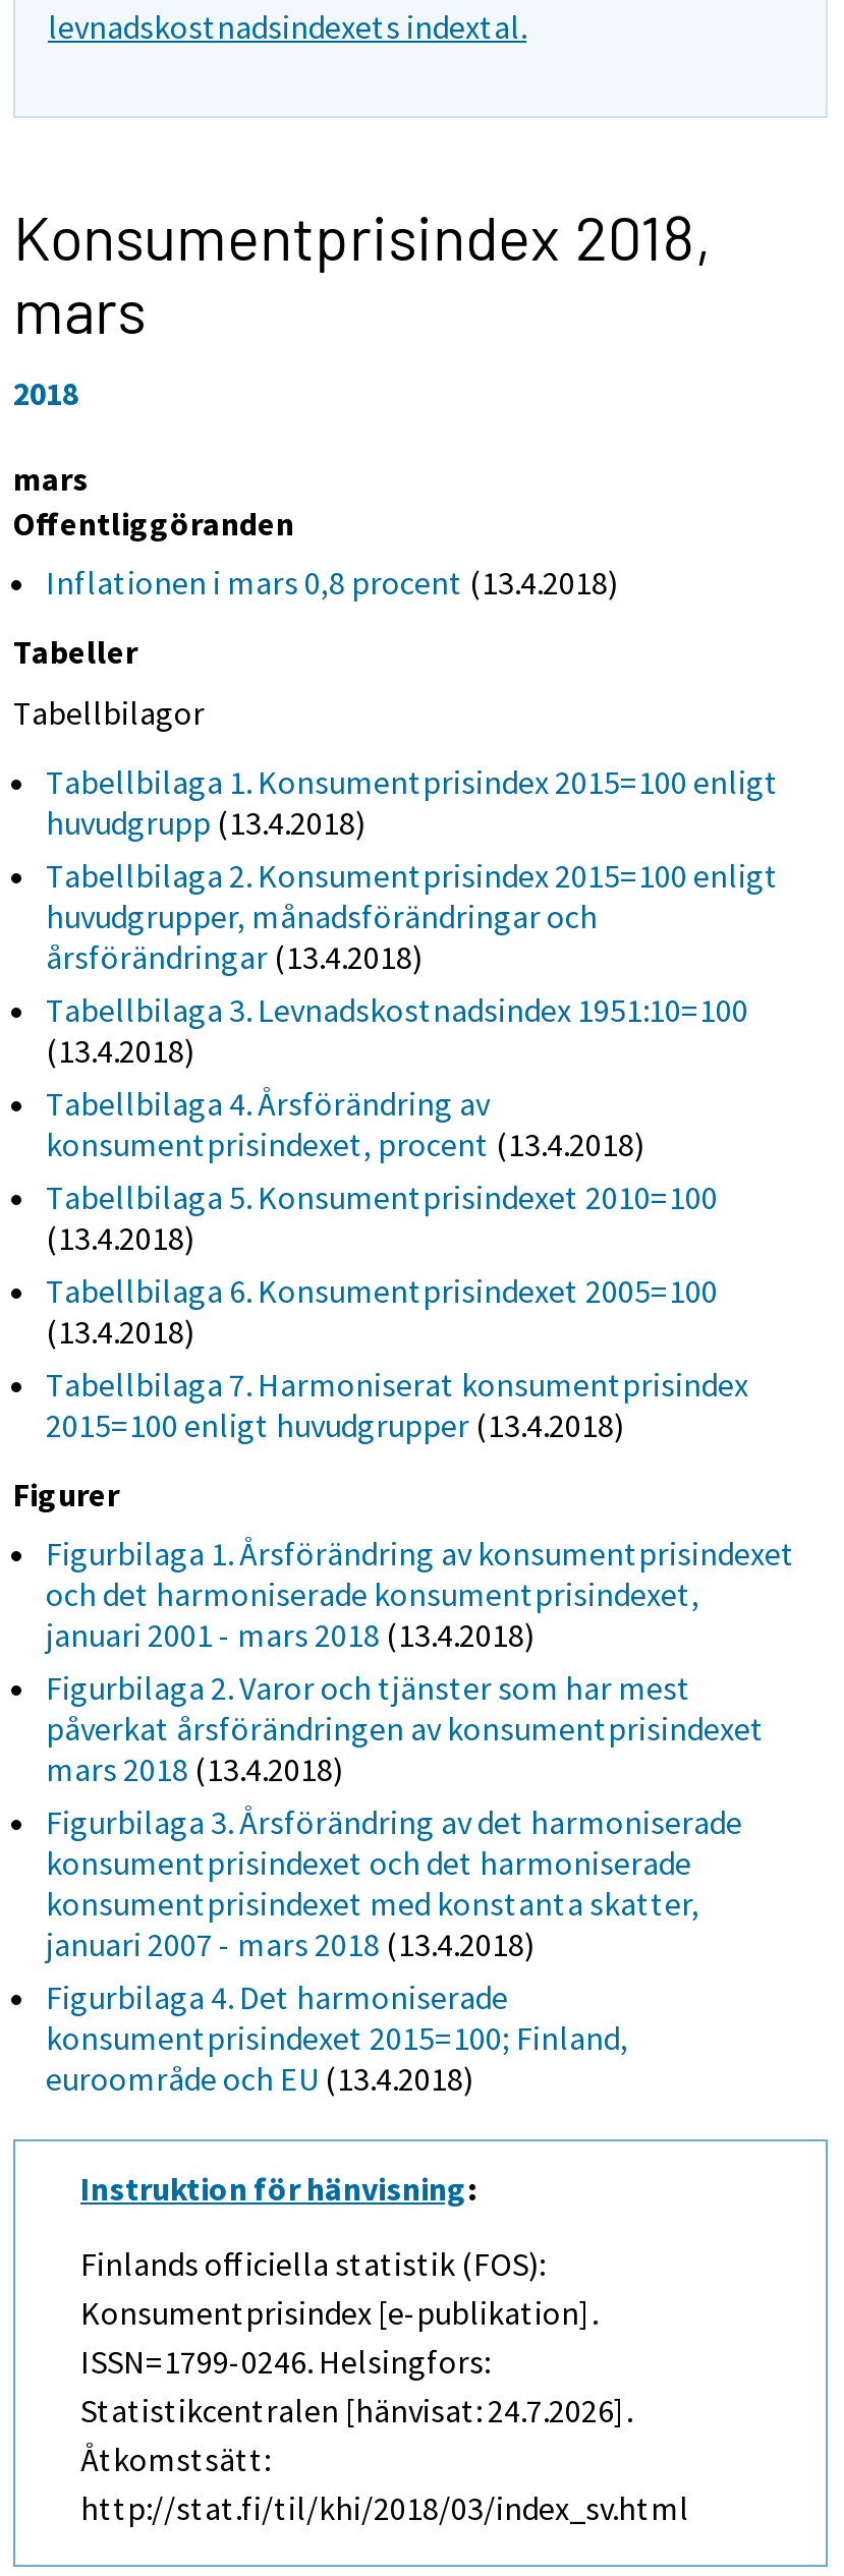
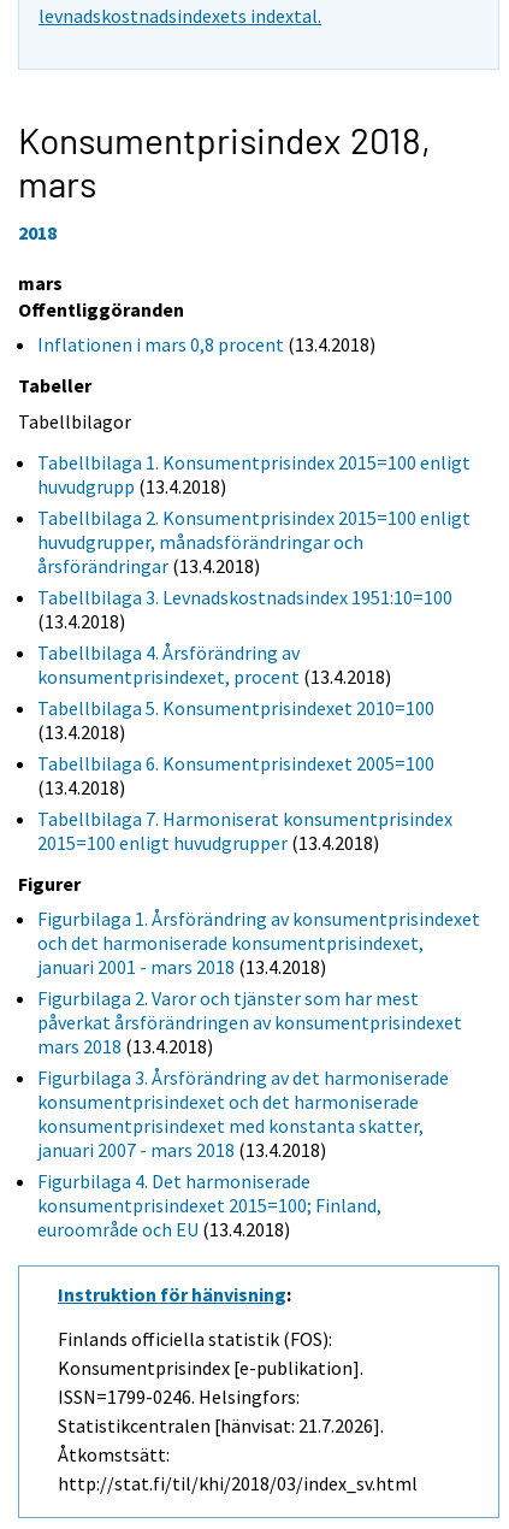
[80,2389,632,2430] Statistikcentralen [hänvisat: 24.7.2026]. -> [58,1413,384,1437] Statistikcentralen [hänvisat: 21.7.2026].

